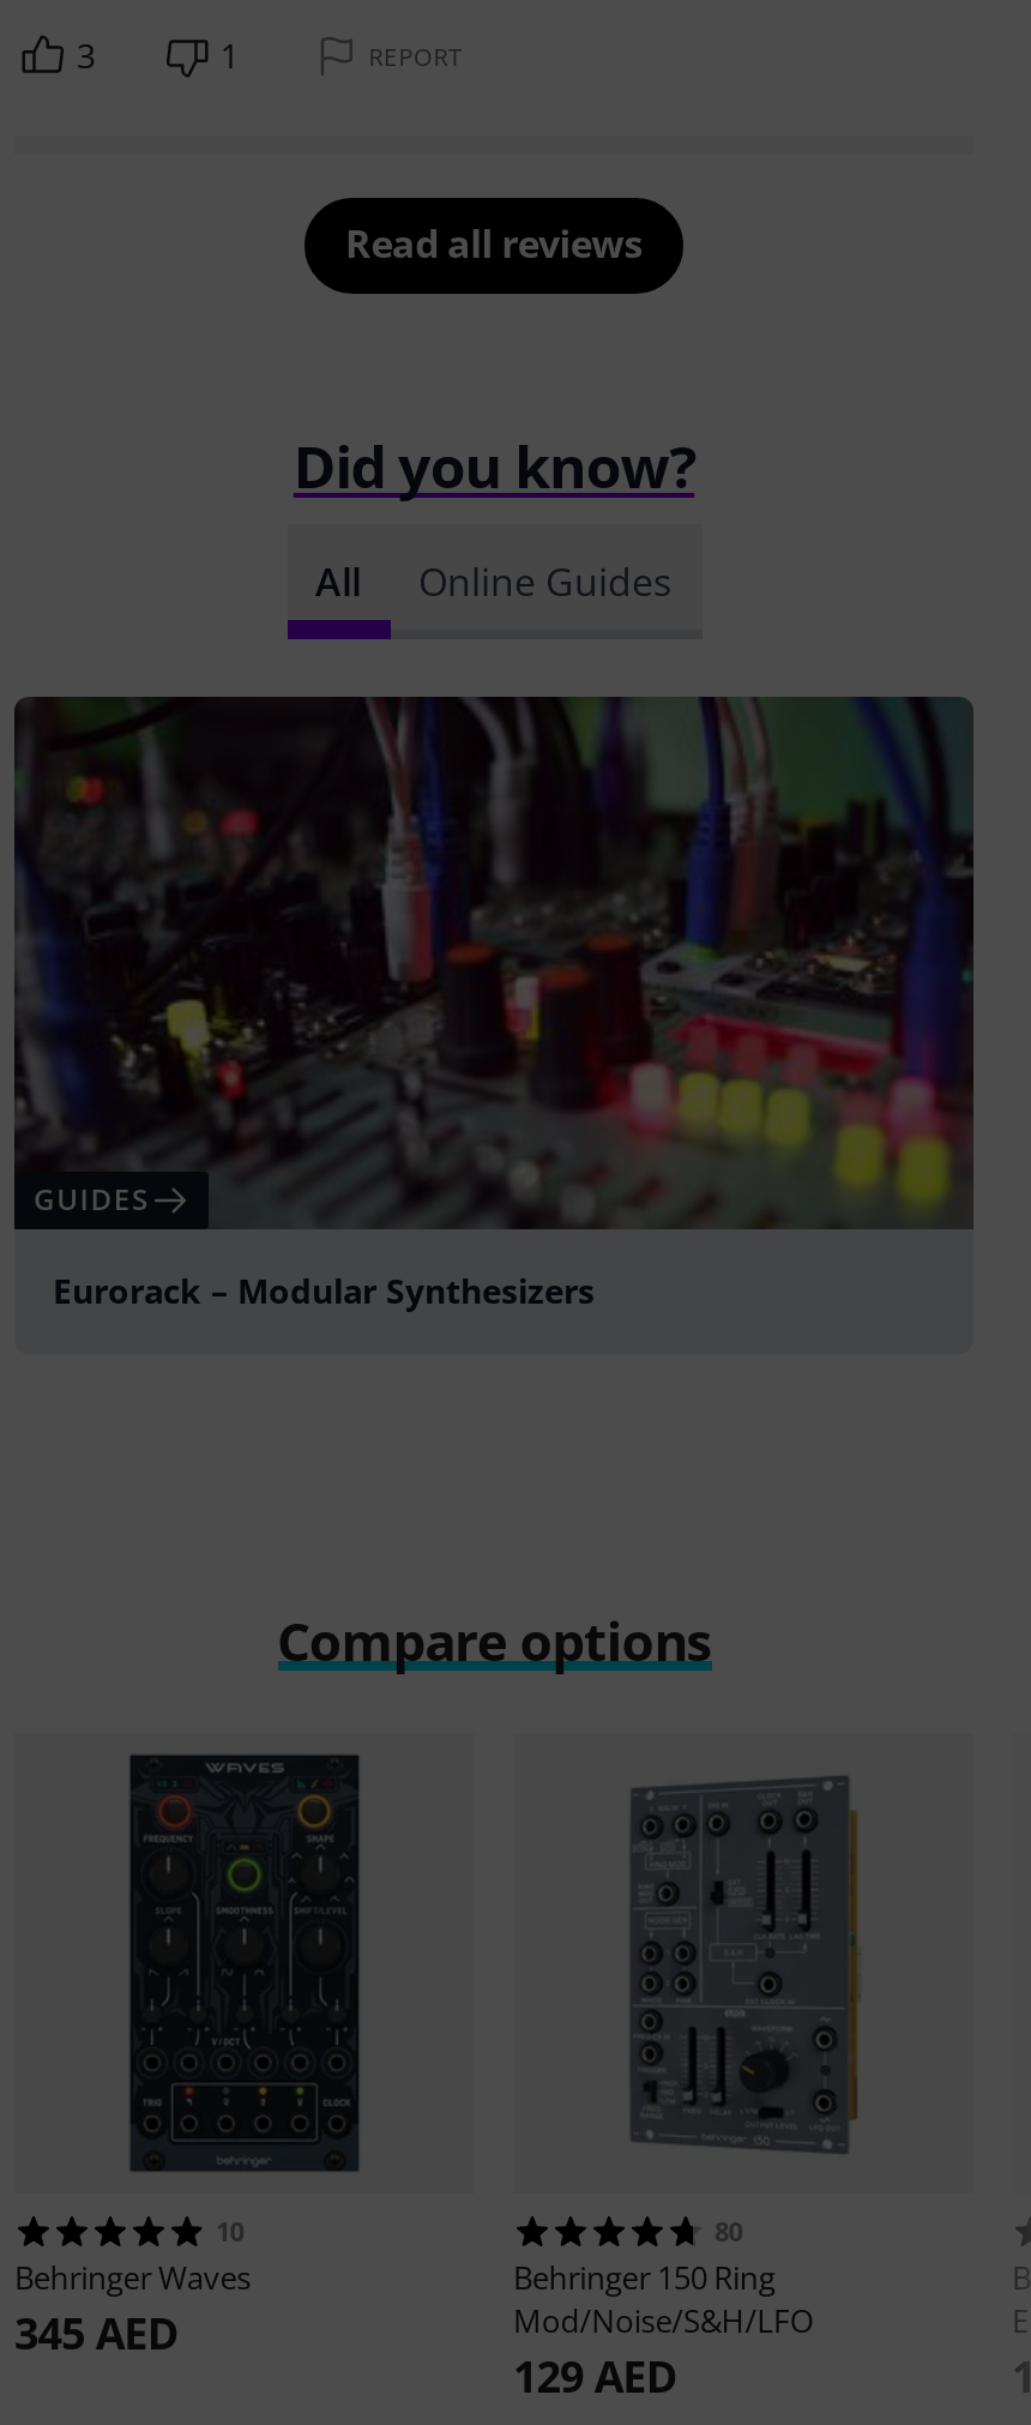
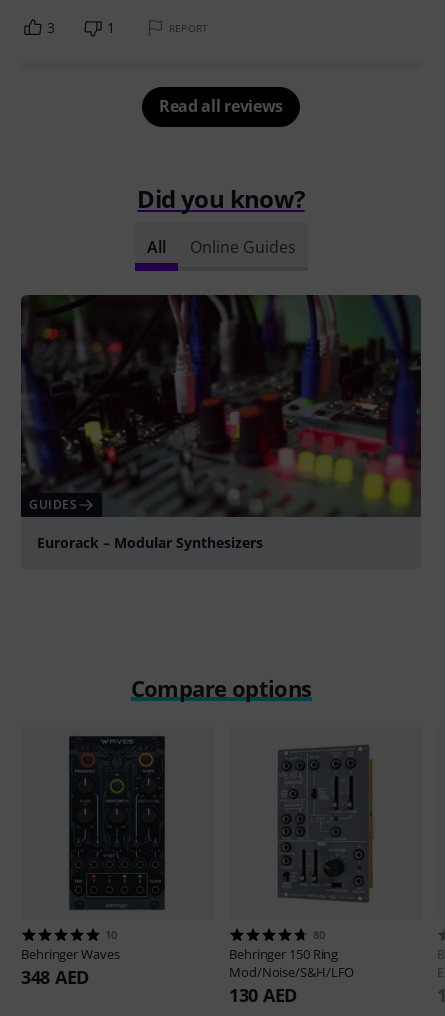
[14,2304,177,2362] 345 AED -> [21,965,89,989] 348 AED
[513,2348,676,2405] 129 AED -> [229,983,297,1007] 130 AED

